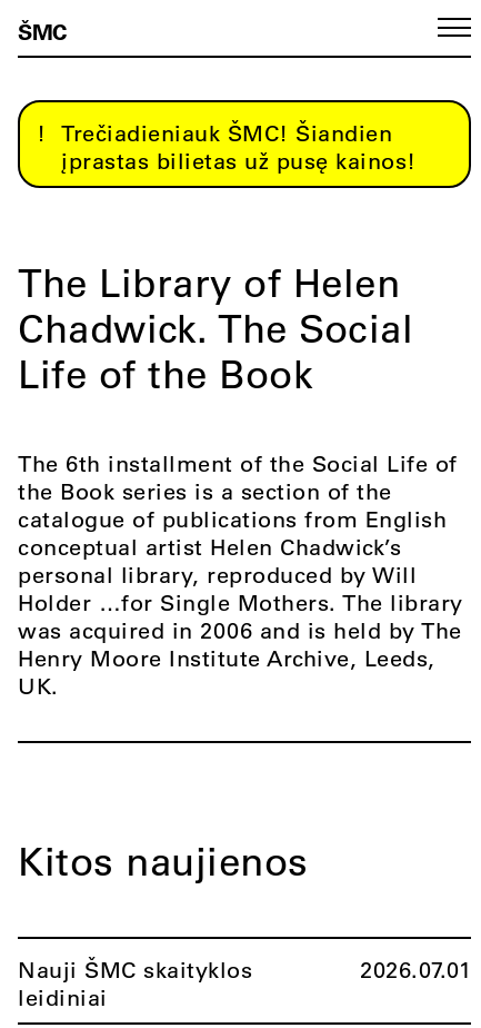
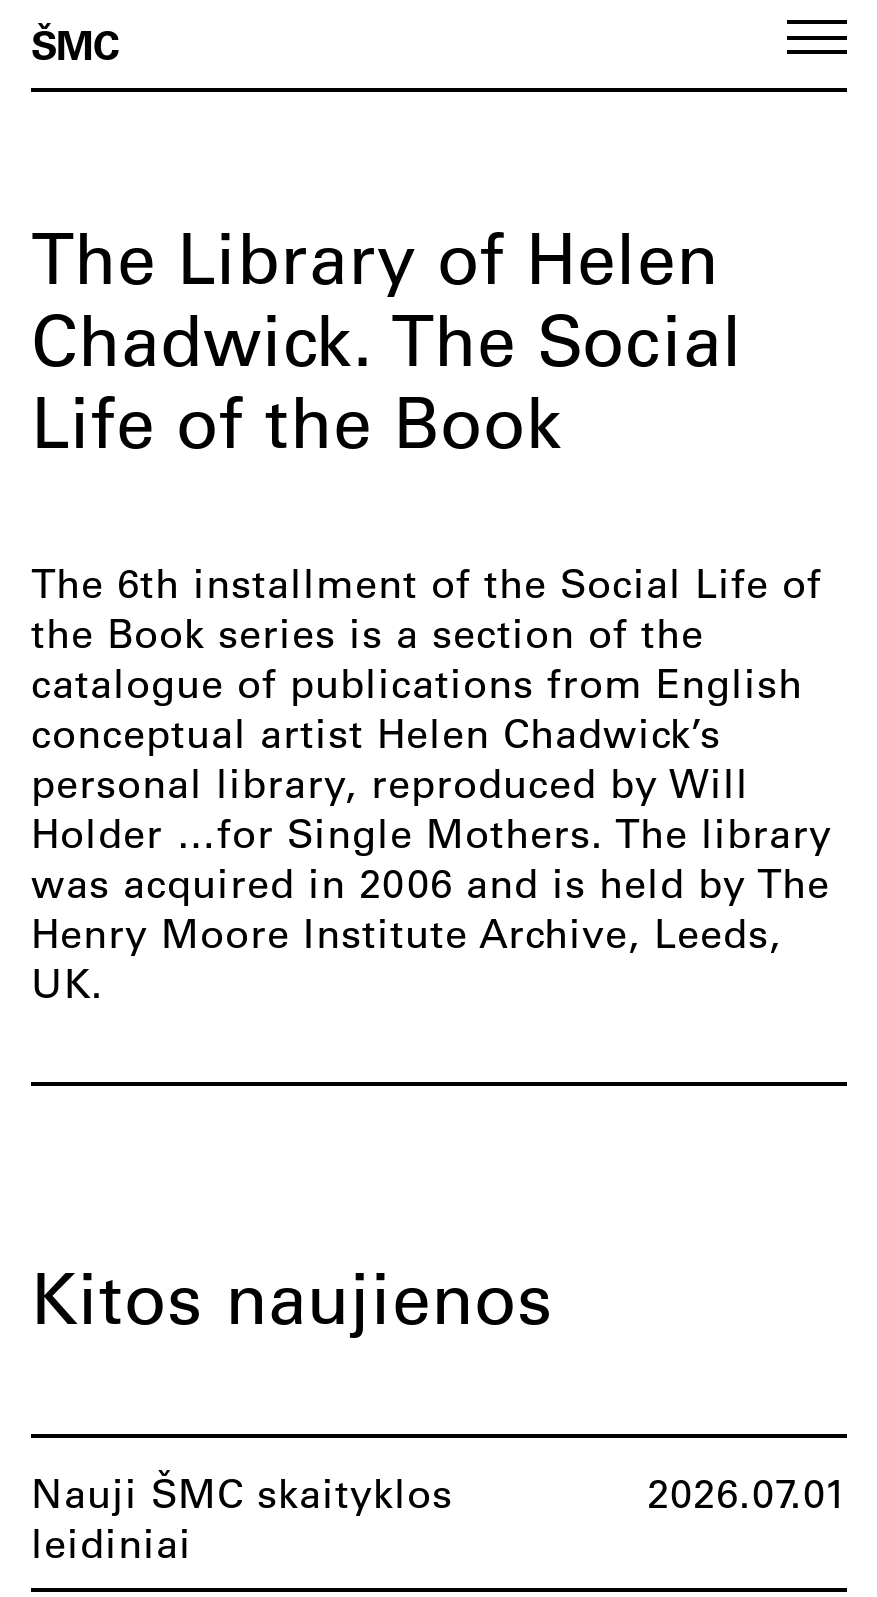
[61,119,416,175] Trečiadieniauk ŠMC! Šiandien | įprastas bilietas už pusę kainos! -> none

